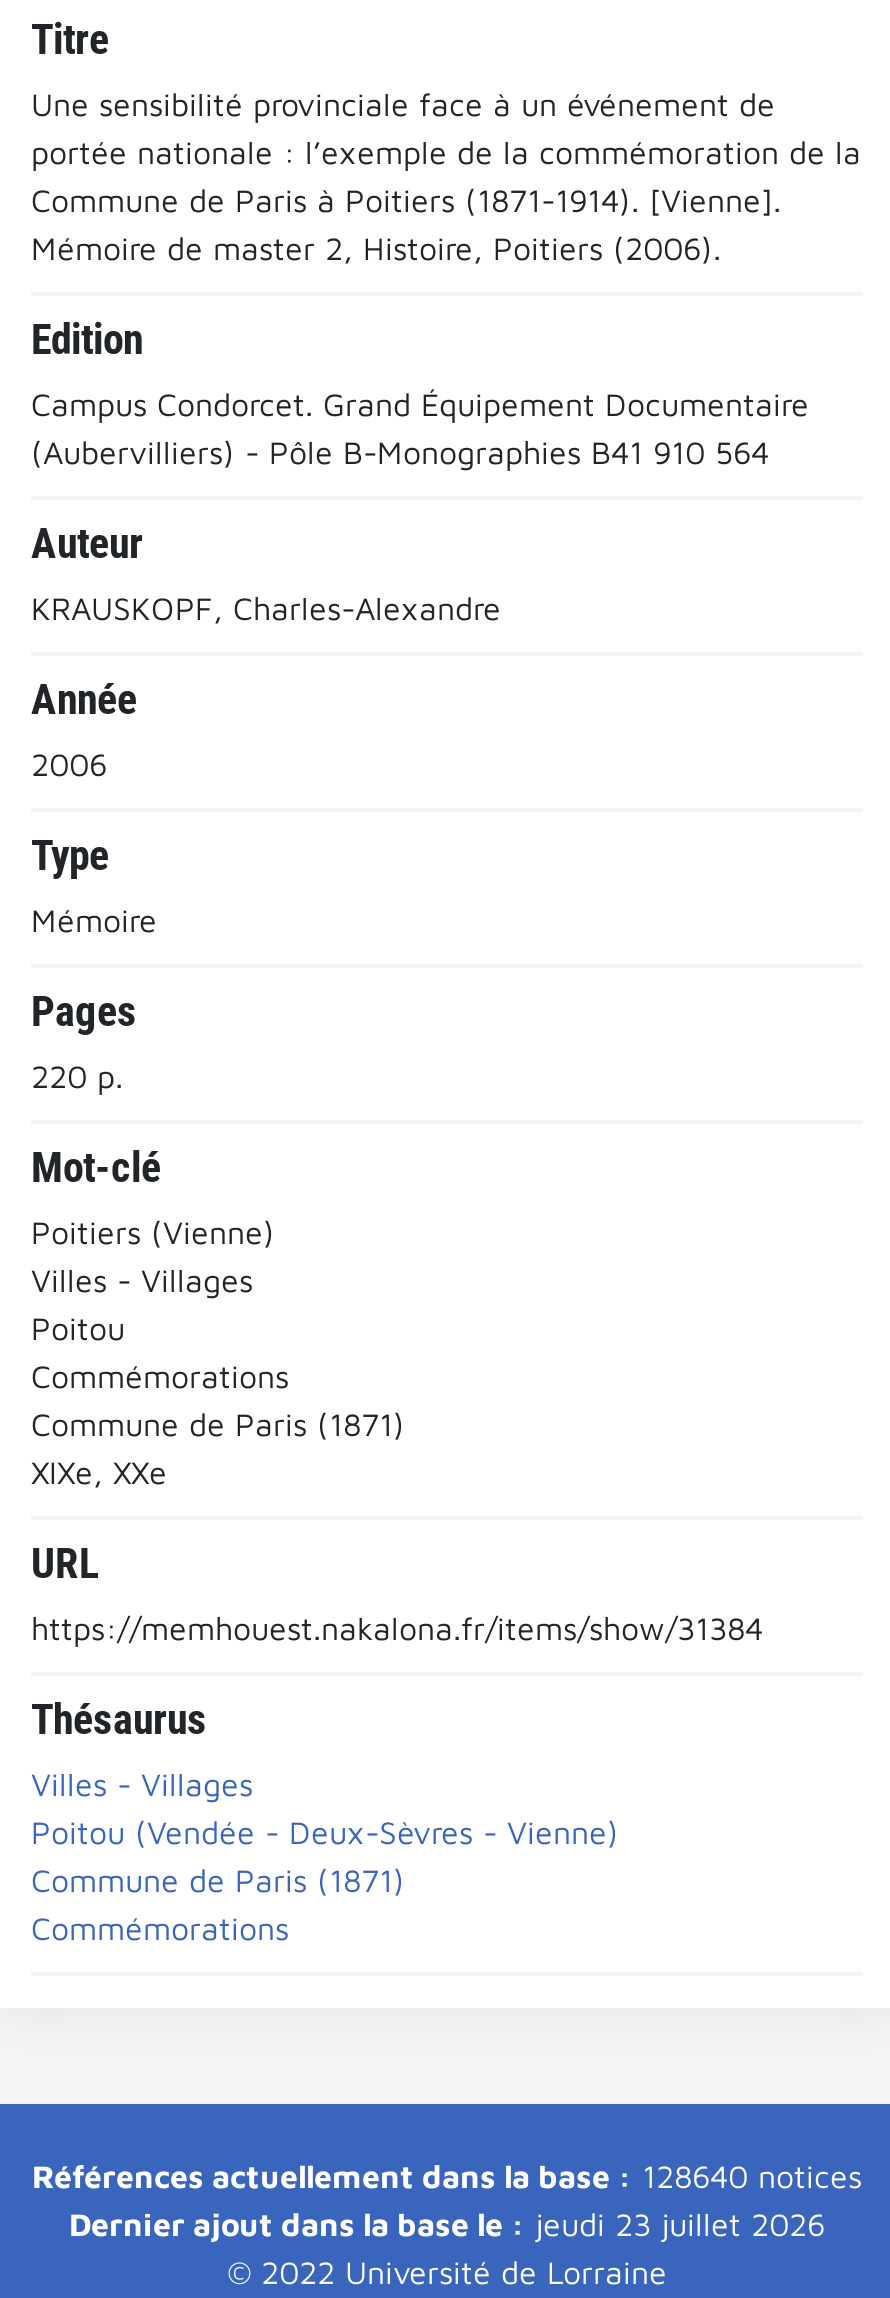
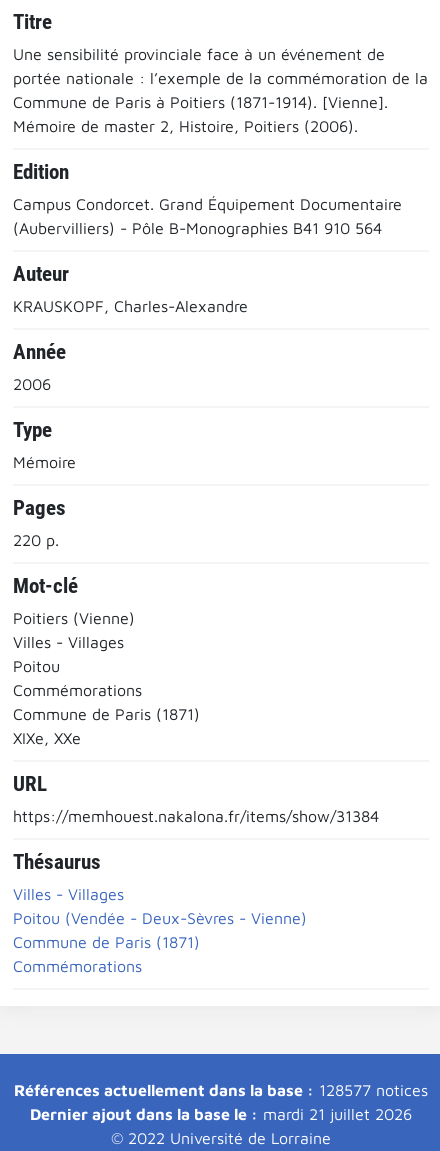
[32,2157,862,2193] Références actuellement dans la base : 128640 notices -> [14,1080,428,1098] Références actuellement dans la base : 128577 notices
[69,2205,825,2241] Dernier ajout dans la base le : jeudi 23 juillet 2026 -> [30,1104,412,1122] Dernier ajout dans la base le : mardi 21 juillet 2026

